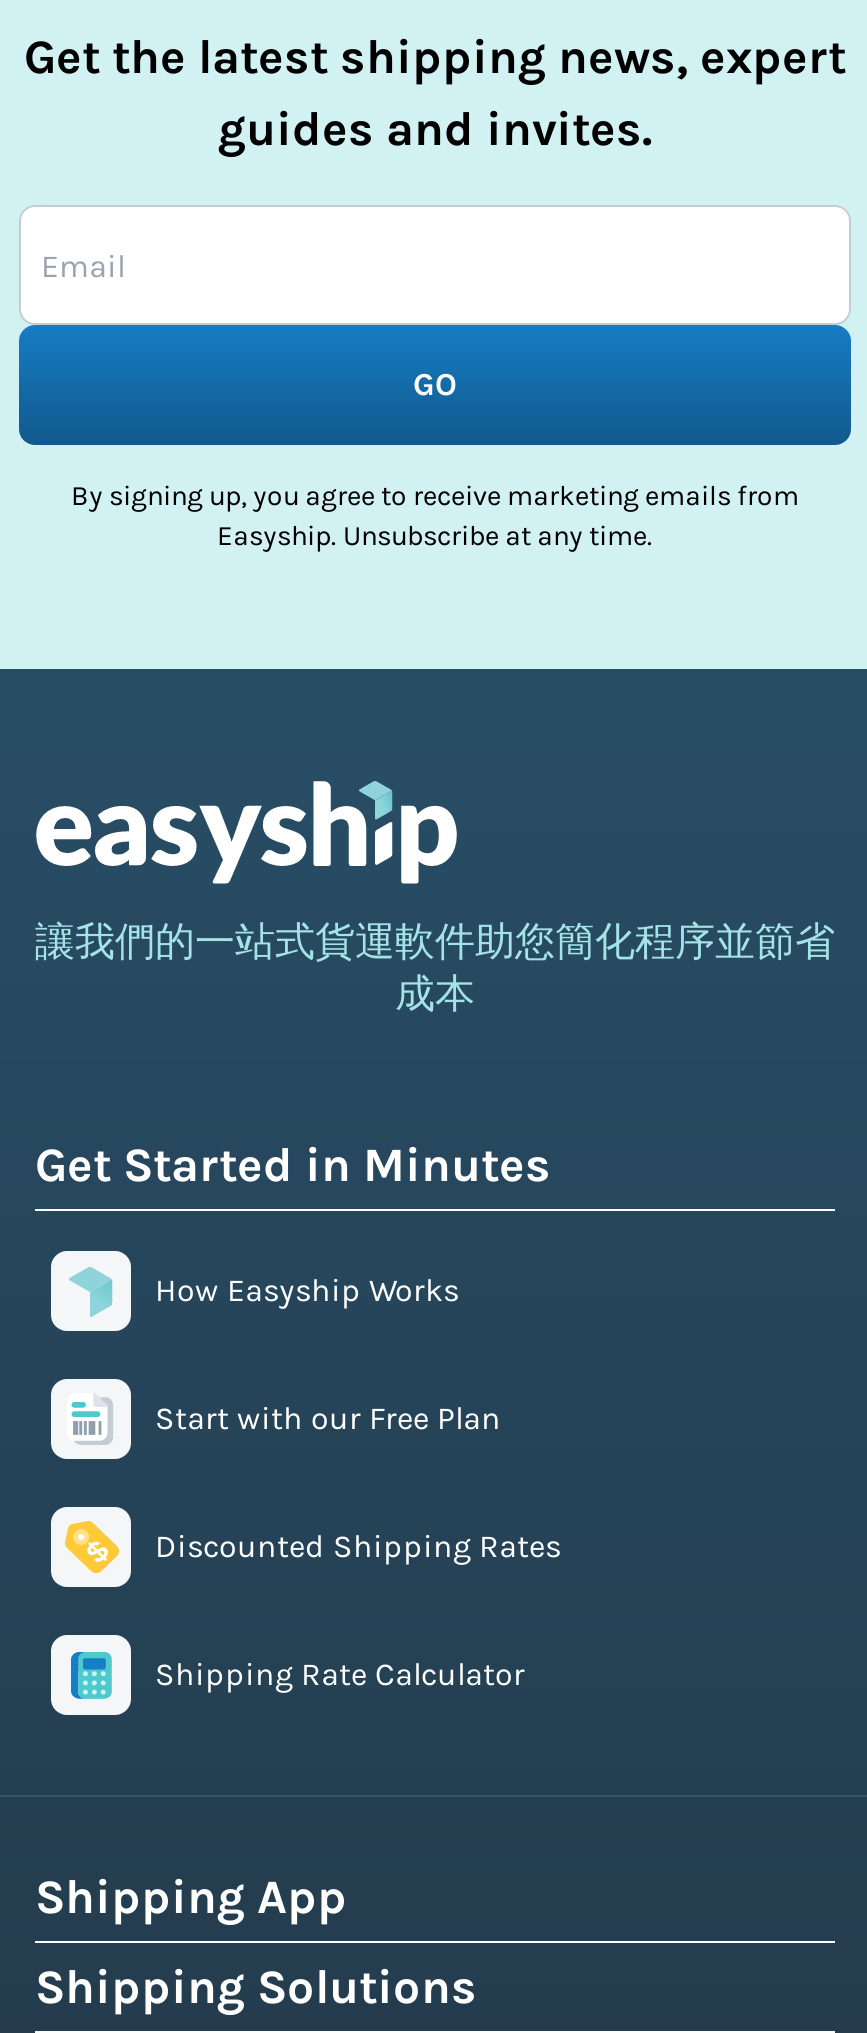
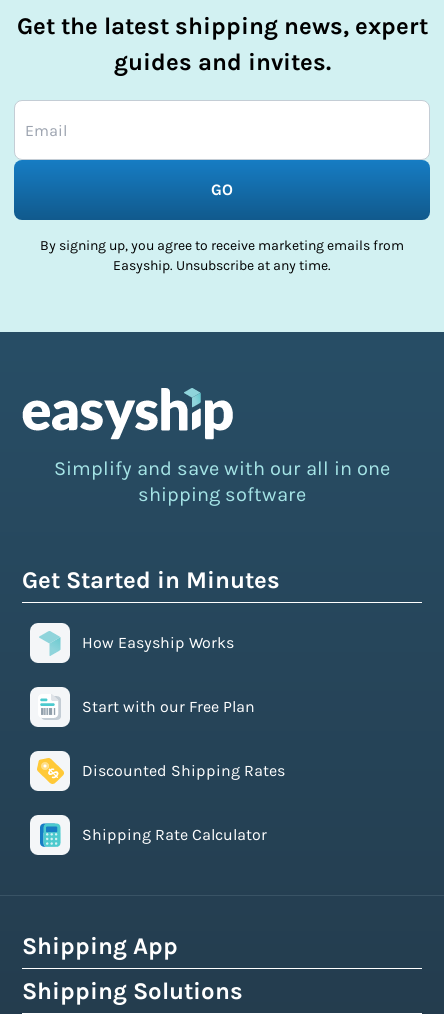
[35,919,835,1017] 讓我們的一站式貨運軟件助您簡化程序並節省 | 成本 -> [54,457,390,506] Simplify and save with our all in one | shipping software

